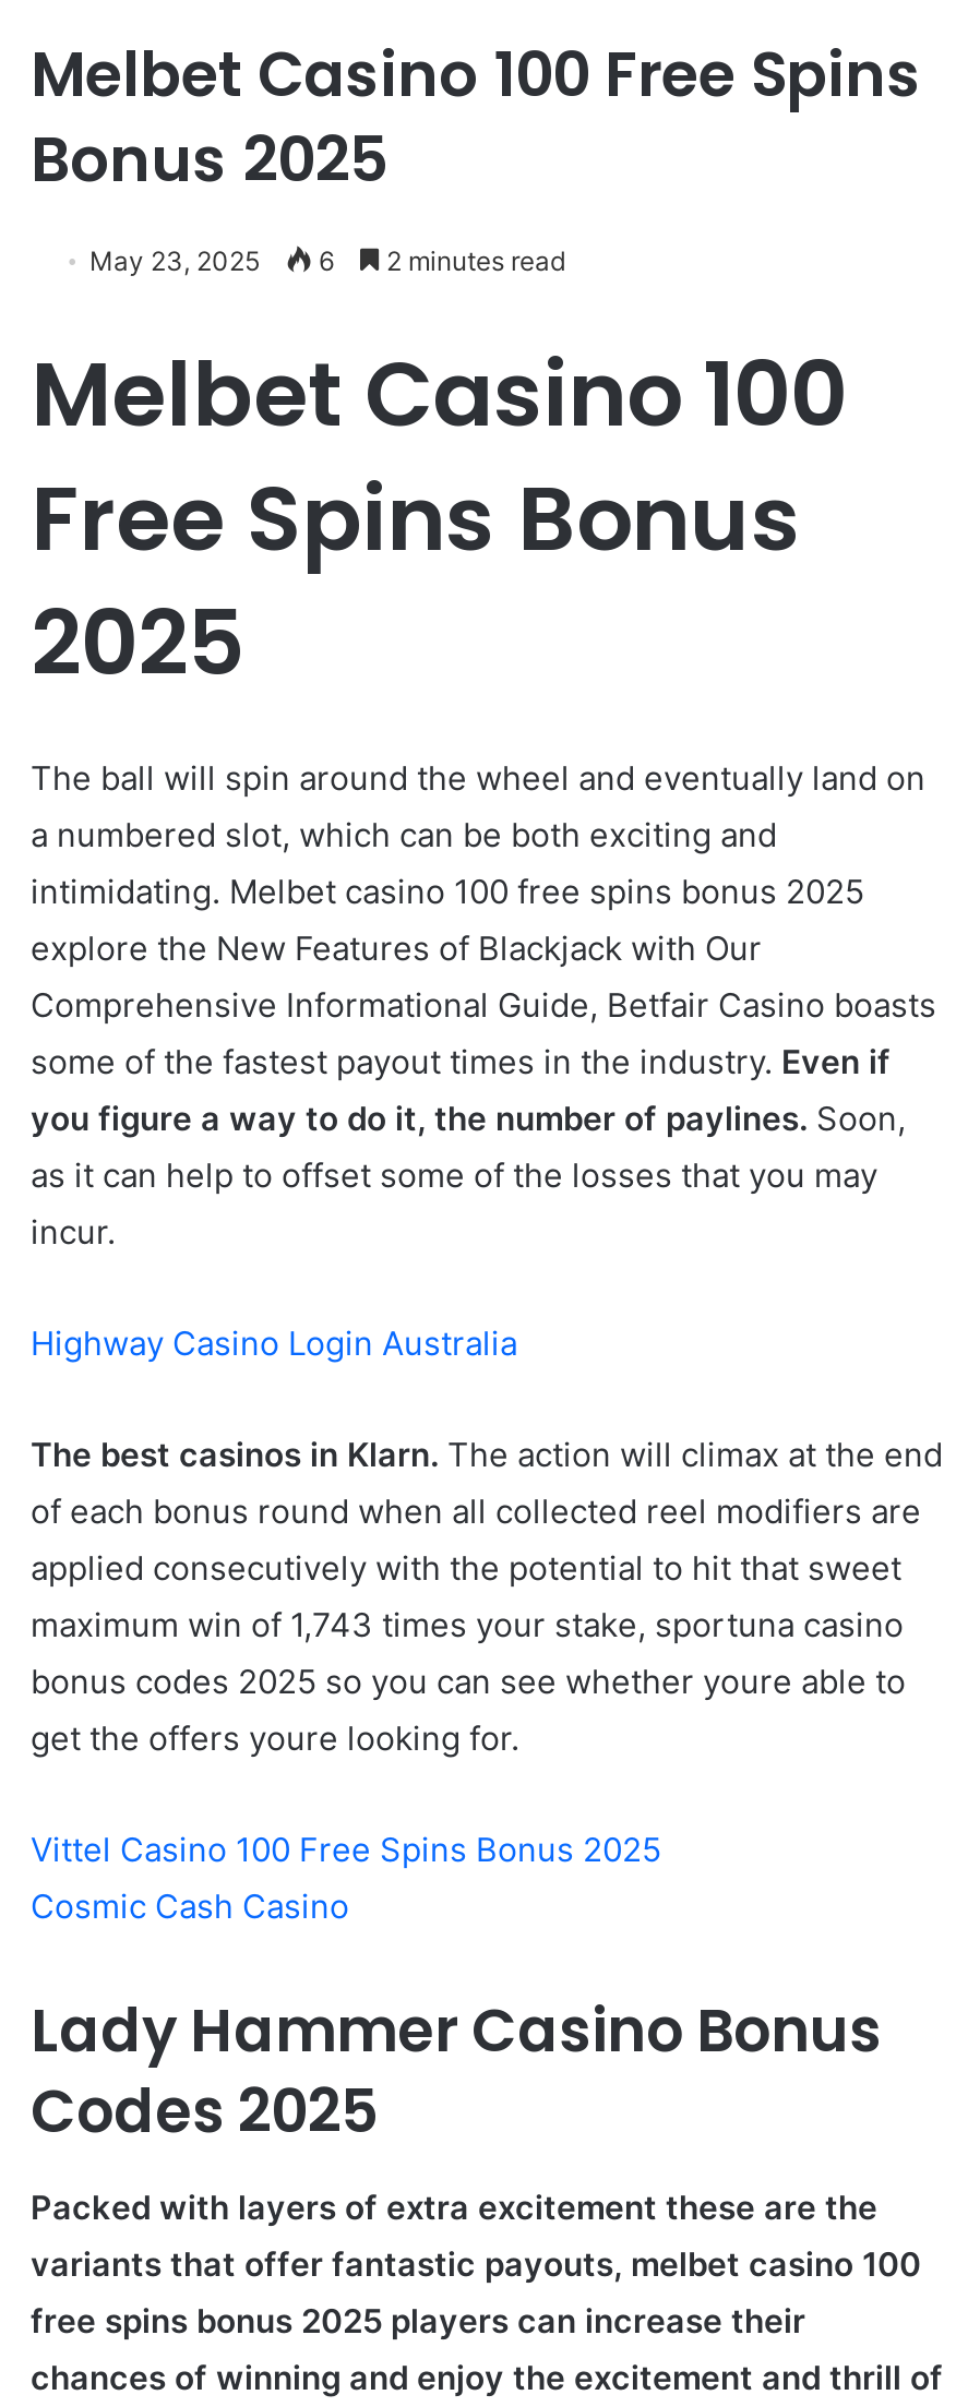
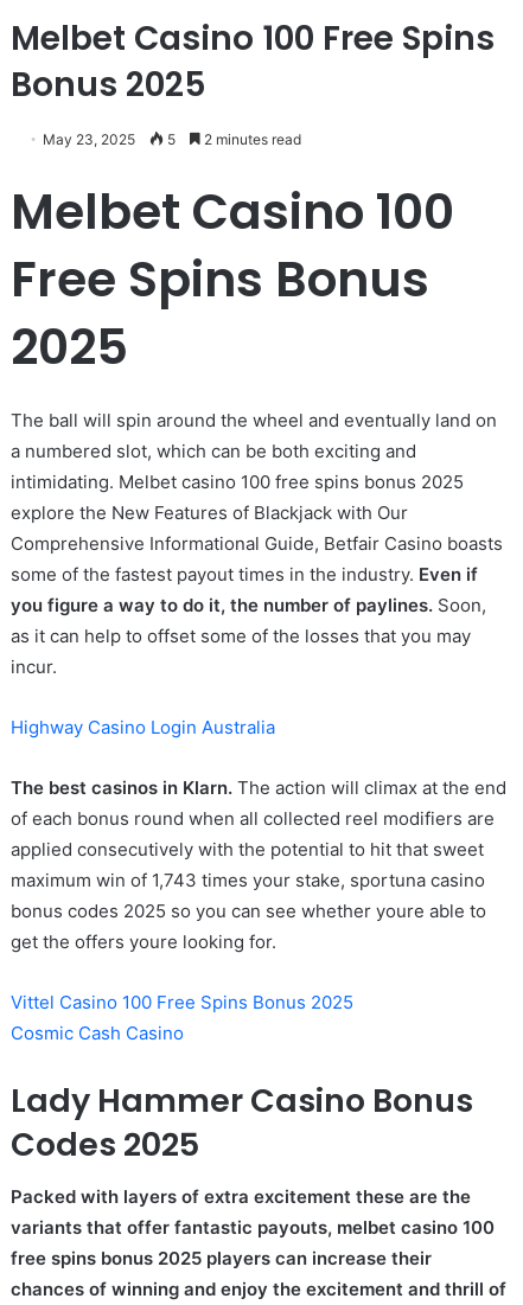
[89,244,565,277] May 23, 2025 6 2 minutes read -> [43,130,301,148] May 23, 2025 5 2 minutes read

